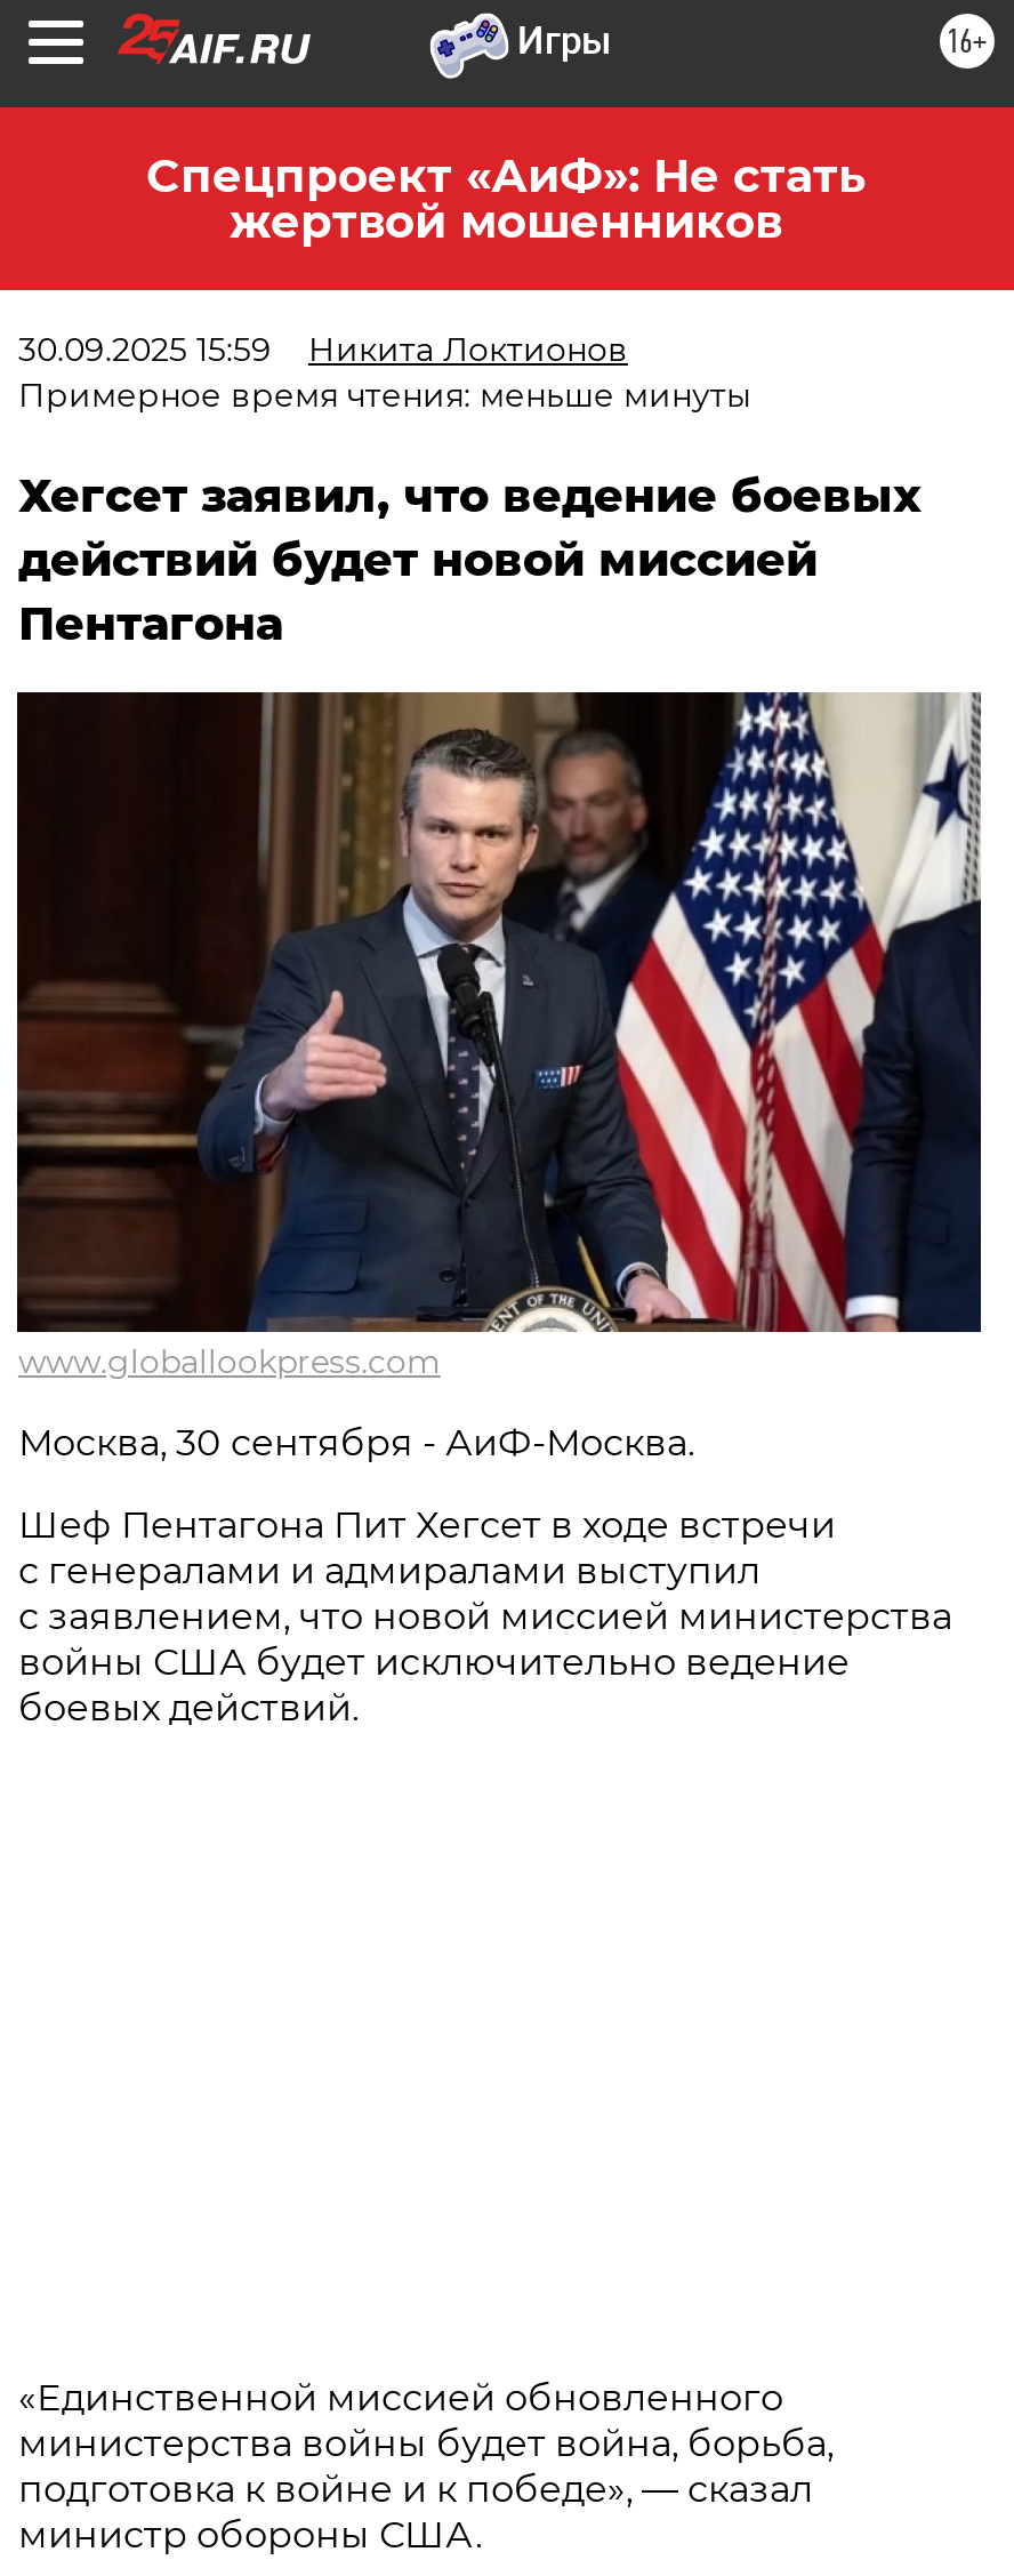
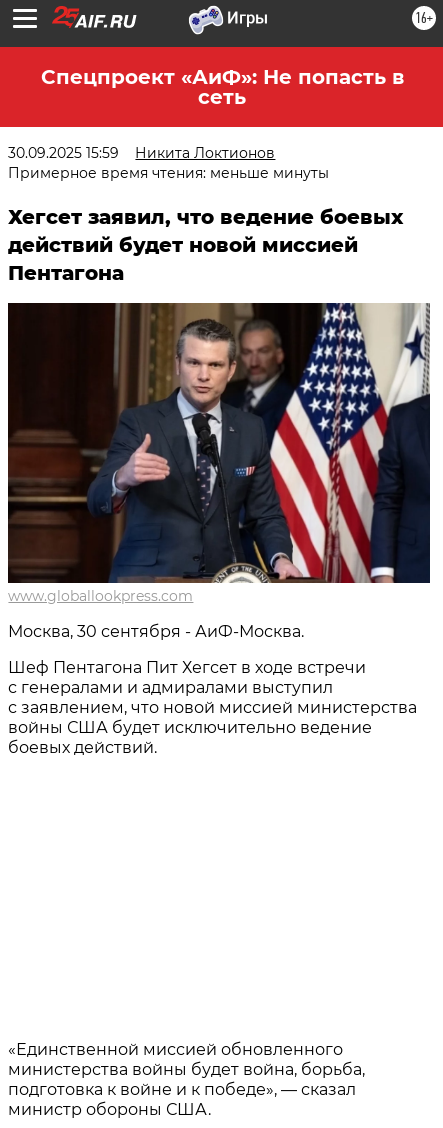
[146,149,866,249] Спецпроект «АиФ»: Не стать | жертвой мошенников -> [40,65,403,109] Спецпроект «АиФ»: Не попасть в | сеть

